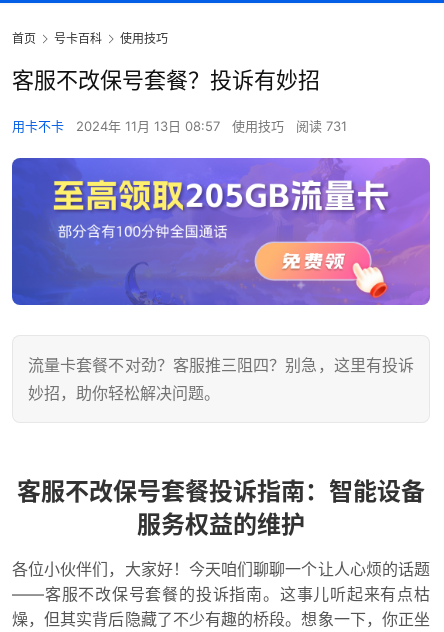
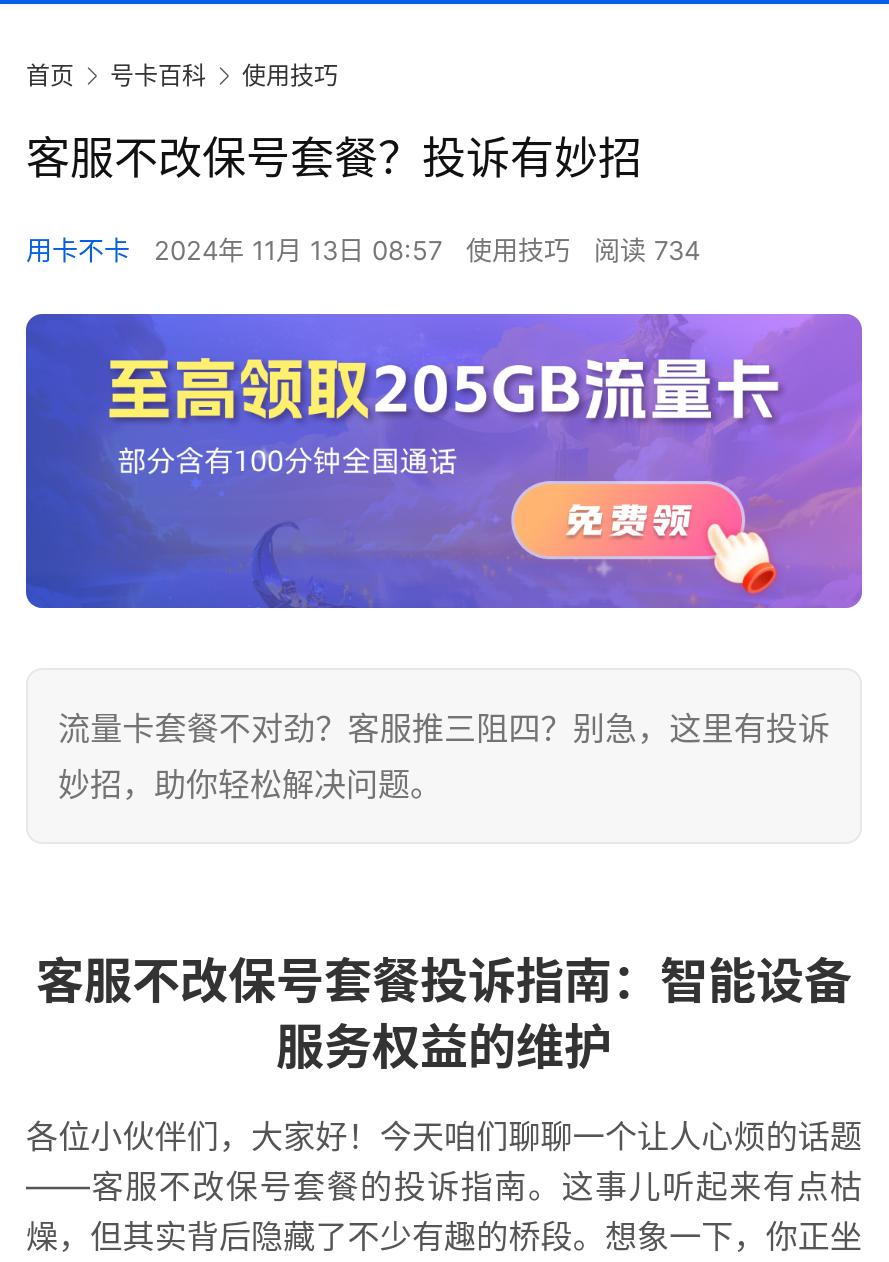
[12,118,347,134] 用卡不卡 2024年 11月 13日 08:57 使用技巧 阅读 731 -> [26,234,700,266] 用卡不卡 2024年 11月 13日 08:57 使用技巧 阅读 734

